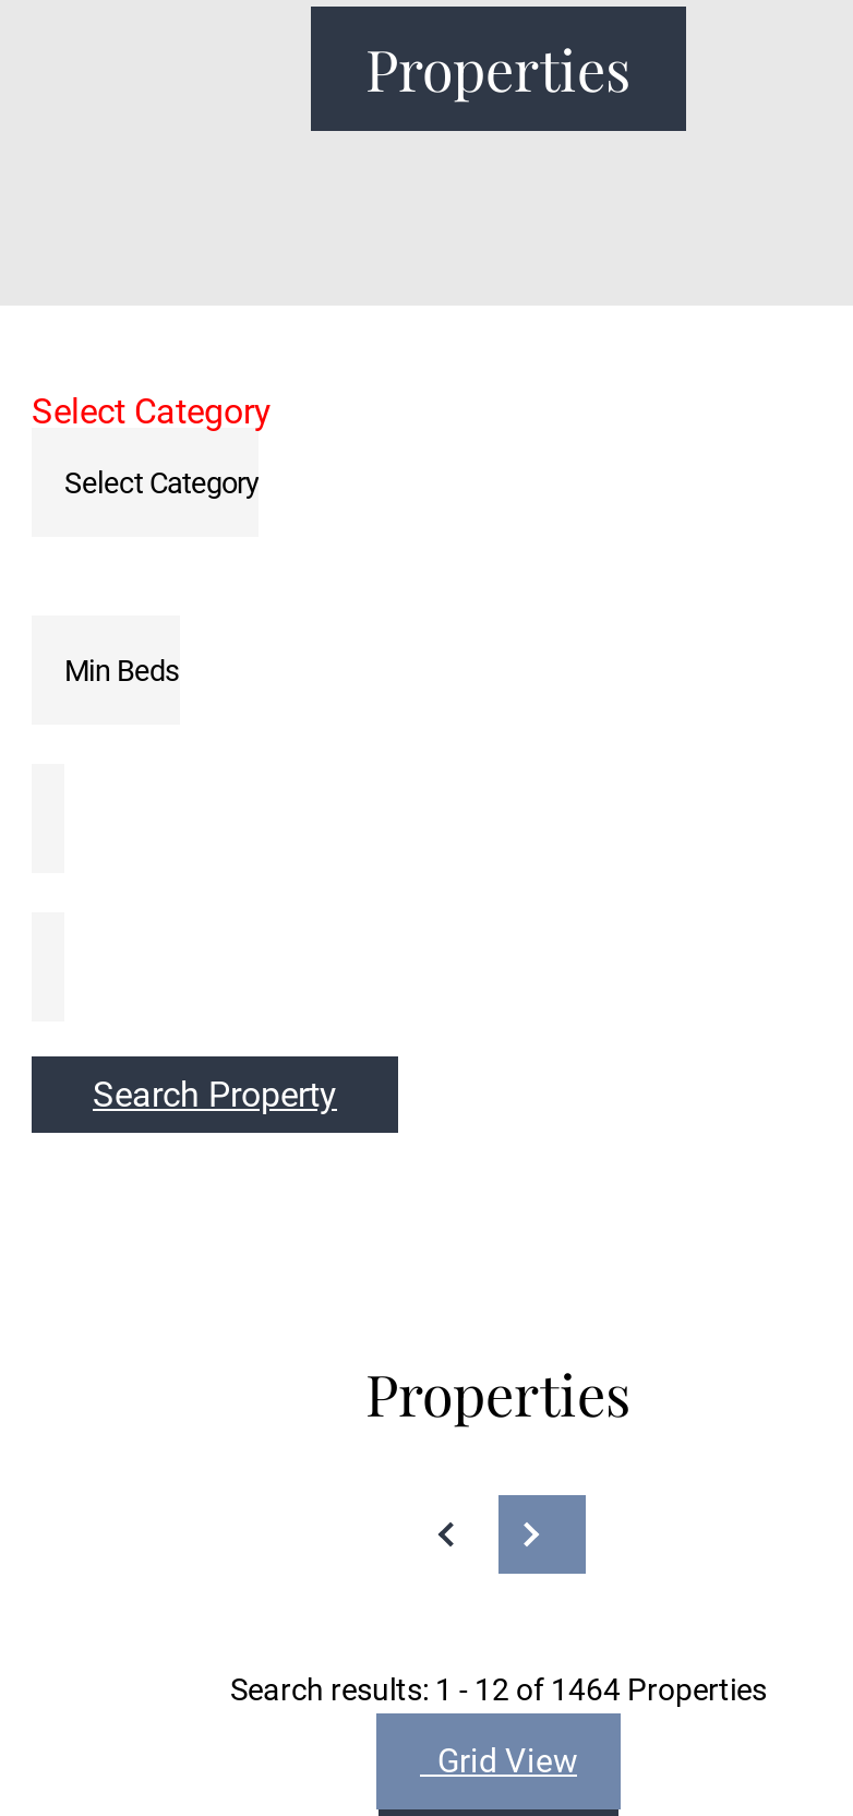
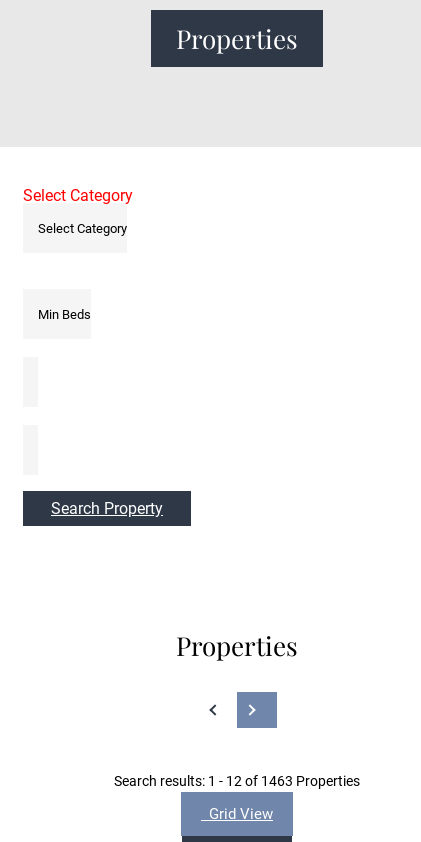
[230,1672,767,1707] Search results: 1 - 12 of 1464 Properties -> [114,773,360,789] Search results: 1 - 12 of 1463 Properties

